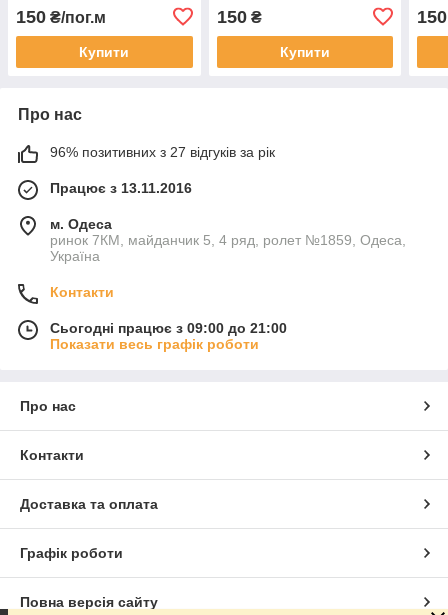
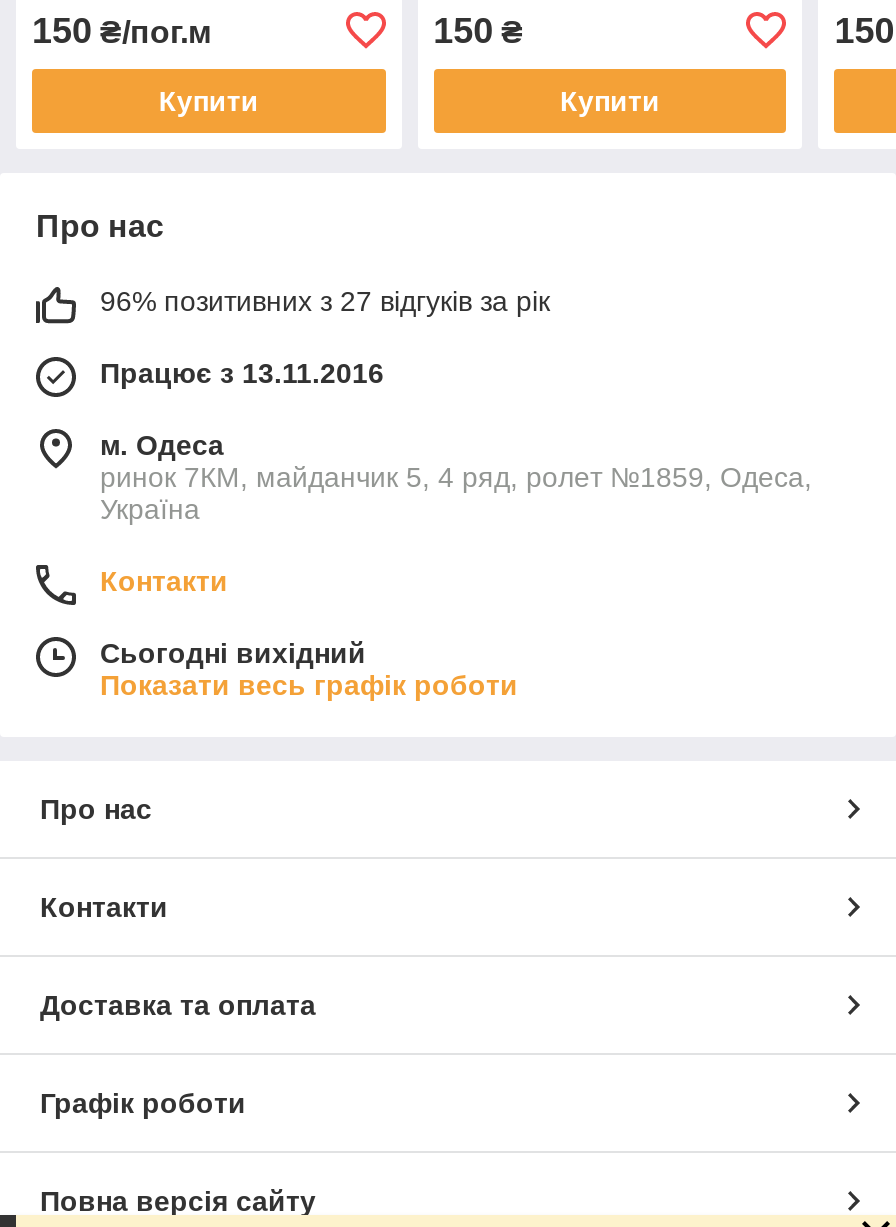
[50,320,287,336] Сьогодні працює з 09:00 до 21:00 -> [100,637,366,669] Сьогодні вихідний

